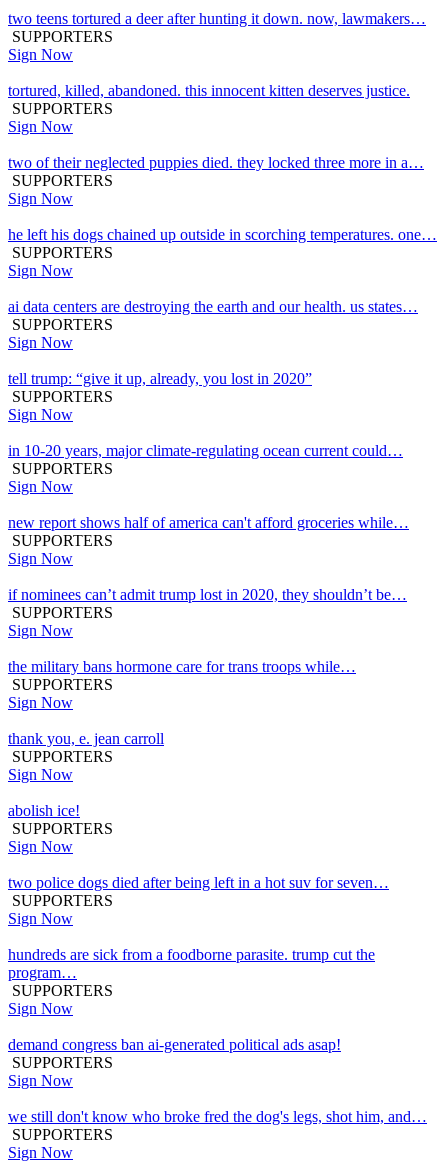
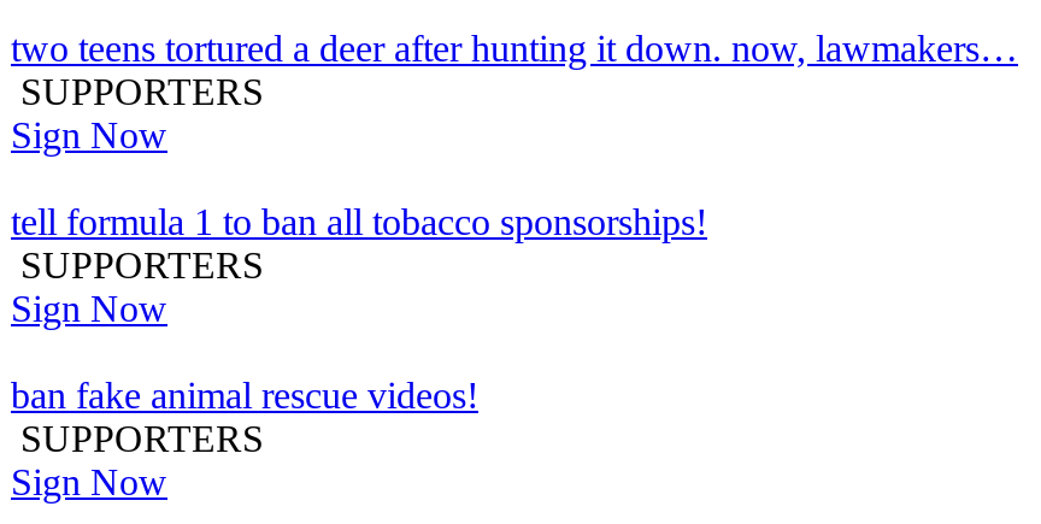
[8,82,410,99] tortured, killed, abandoned. this innocent kitten deserves justice. -> [11,201,707,242] tell formula 1 to ban all tobacco sponsorships!
[8,154,437,1125] two of their neglected puppies died. they locked three more in a… | SUPPORTERS | Sign Now | he left his dogs chained up outside in scorching temperatures. one… | SUPPORTERS | Sign Now | ai data centers are destroying the earth and our health. us states… | SUPPORTERS | Sign Now | tell trump: “give it up, already, you lost in 2020” | SUPPORTERS | Sign Now | in 10-20 years, major climate-regulating ocean current could… | SUPPORTERS | Sign Now | new report shows half of america can't afford groceries while… | SUPPORTERS | Sign Now | if nominees can’t admit trump lost in 2020, they shouldn’t be… | SUPPORTERS | Sign Now | the military bans hormone care for trans troops while… | SUPPORTERS | Sign Now | thank you, e. jean carroll | SUPPORTERS | Sign Now | abolish ice! | SUPPORTERS | Sign Now | two police dogs died after being left in a hot suv for seven… | SUPPORTERS | Sign Now | hundreds are sick from a foodborne parasite. trump cut the | program… | SUPPORTERS | Sign Now | demand congress ban ai-generated political ads asap! | SUPPORTERS | Sign Now | we still don't know who broke fred the dog's legs, shot him, and… -> [11,375,478,416] ban fake animal rescue videos!

